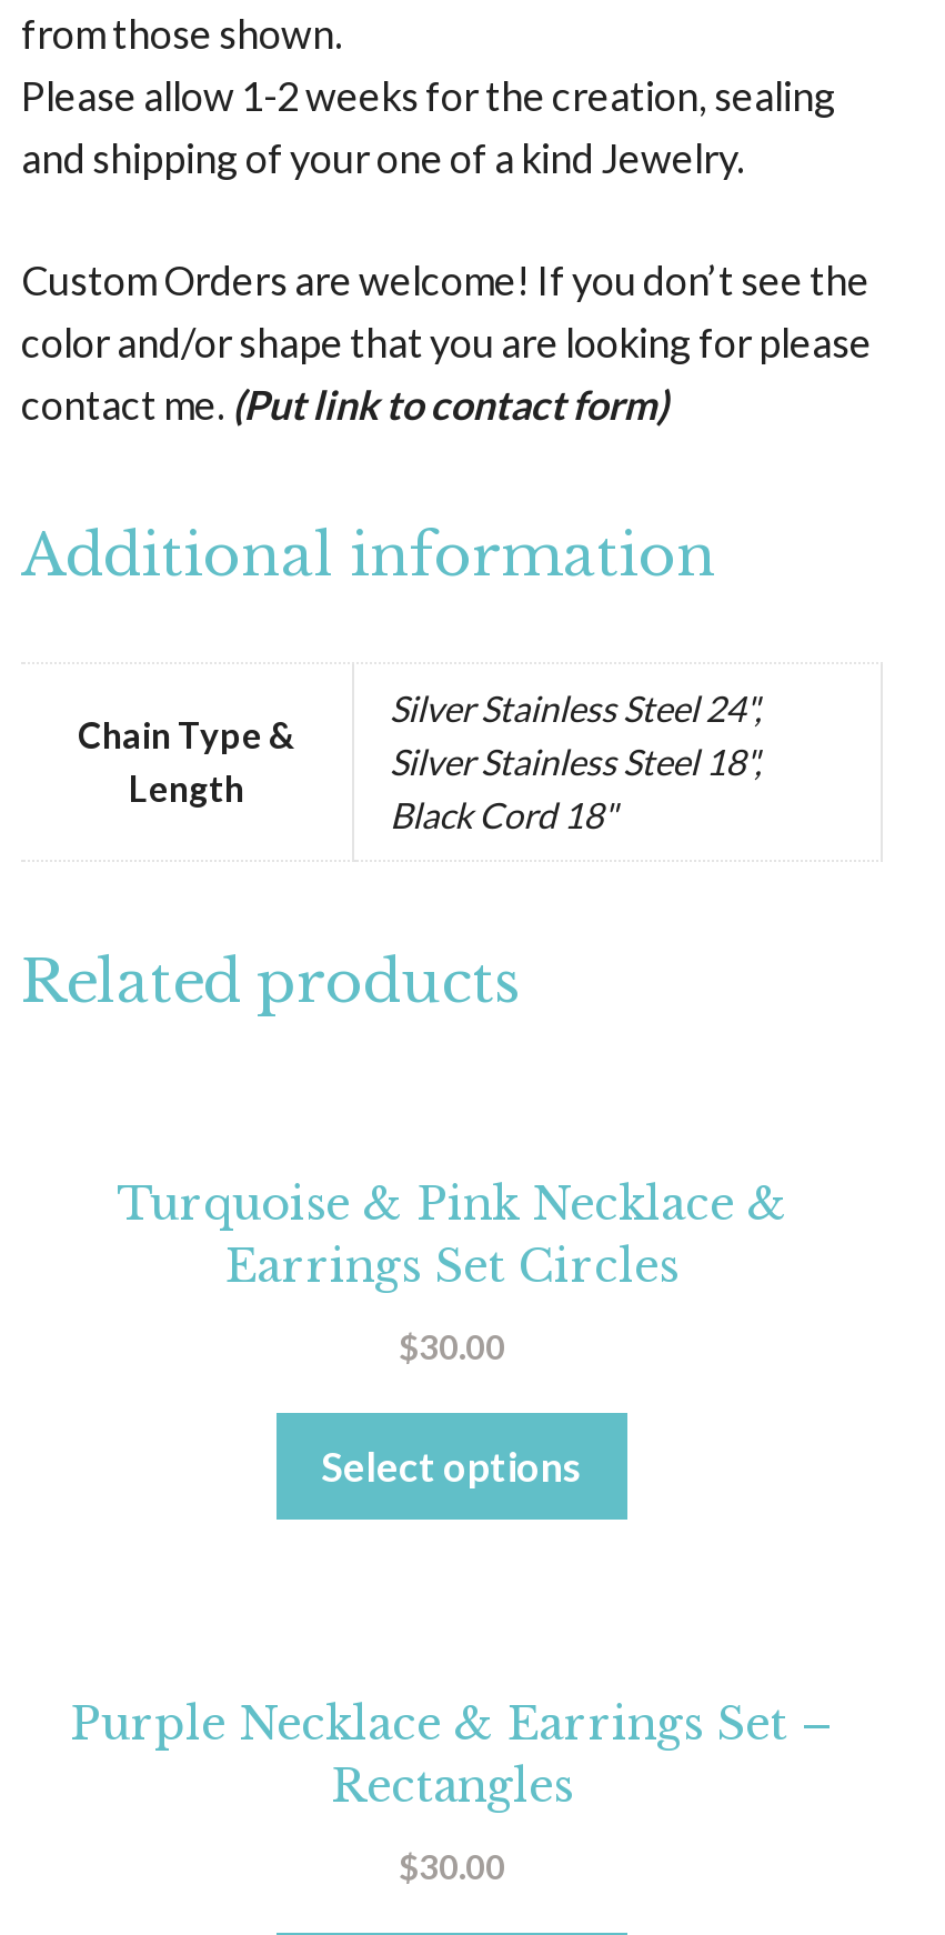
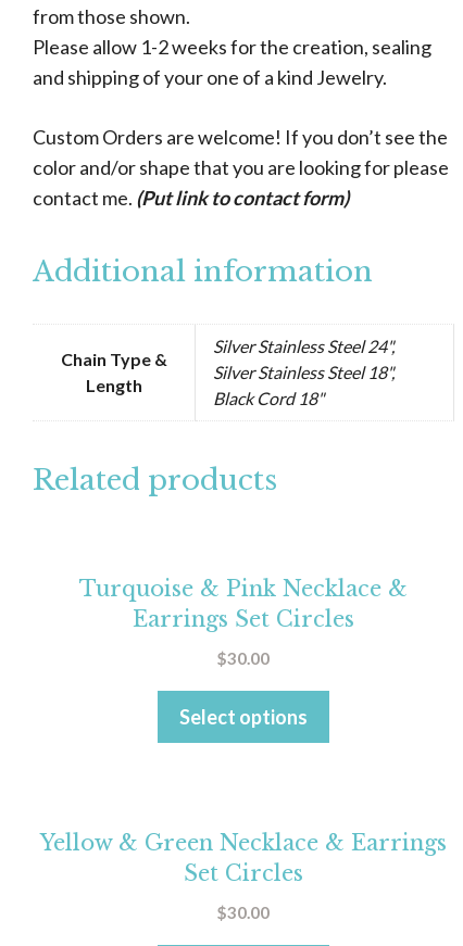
[70,1698,834,1813] Purple Necklace & Earrings Set – | Rectangles -> [40,830,447,886] Yellow & Green Necklace & Earrings | Set Circles

